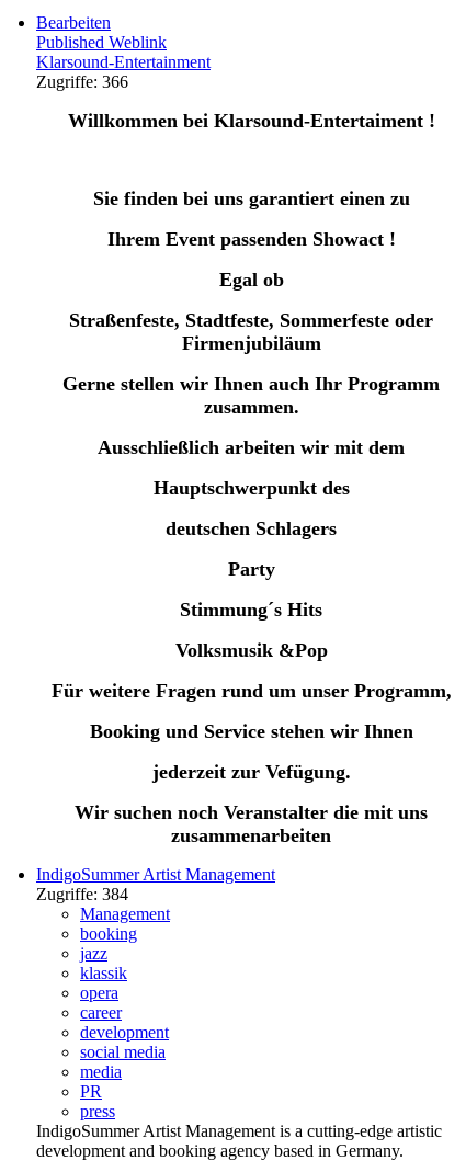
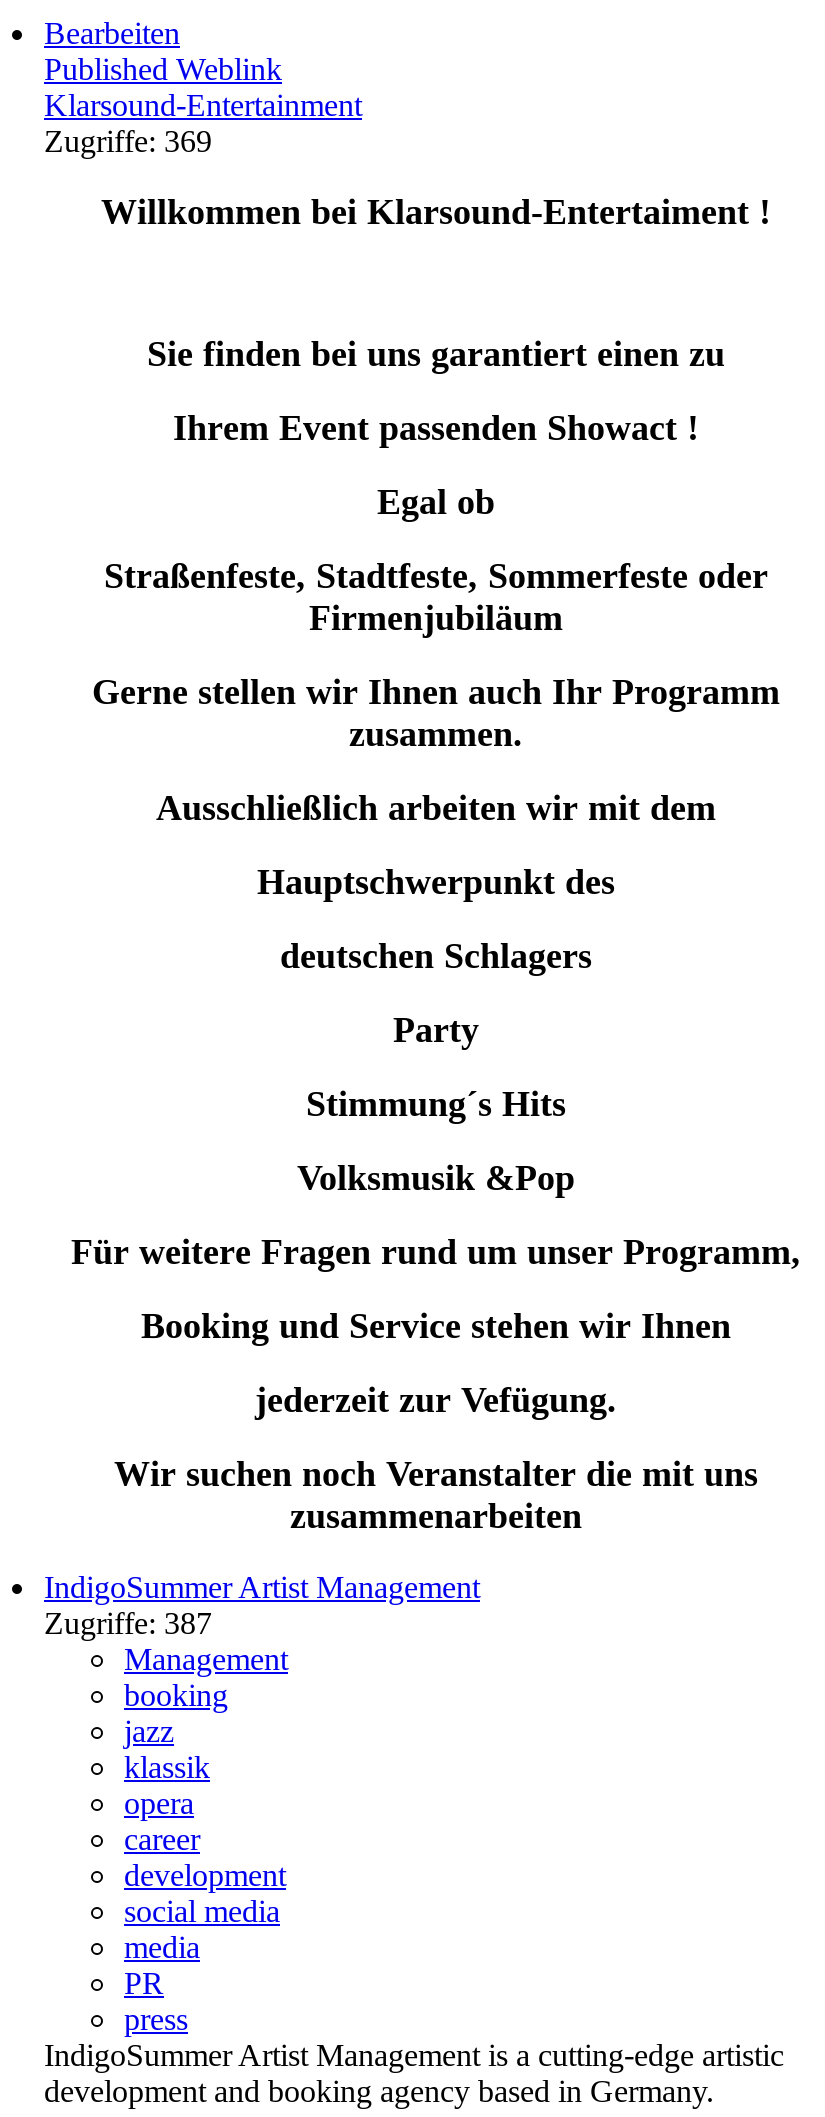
[36,72,128,90] Zugriffe: 366 -> [44,123,212,157] Zugriffe: 369
[36,884,128,903] Zugriffe: 384 -> [44,1605,212,1639] Zugriffe: 387

